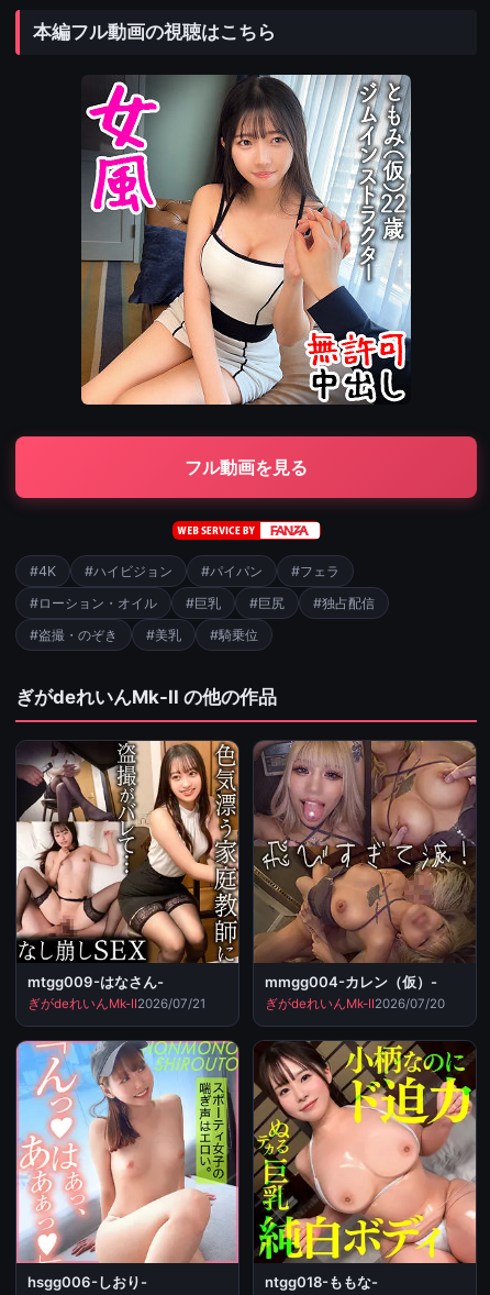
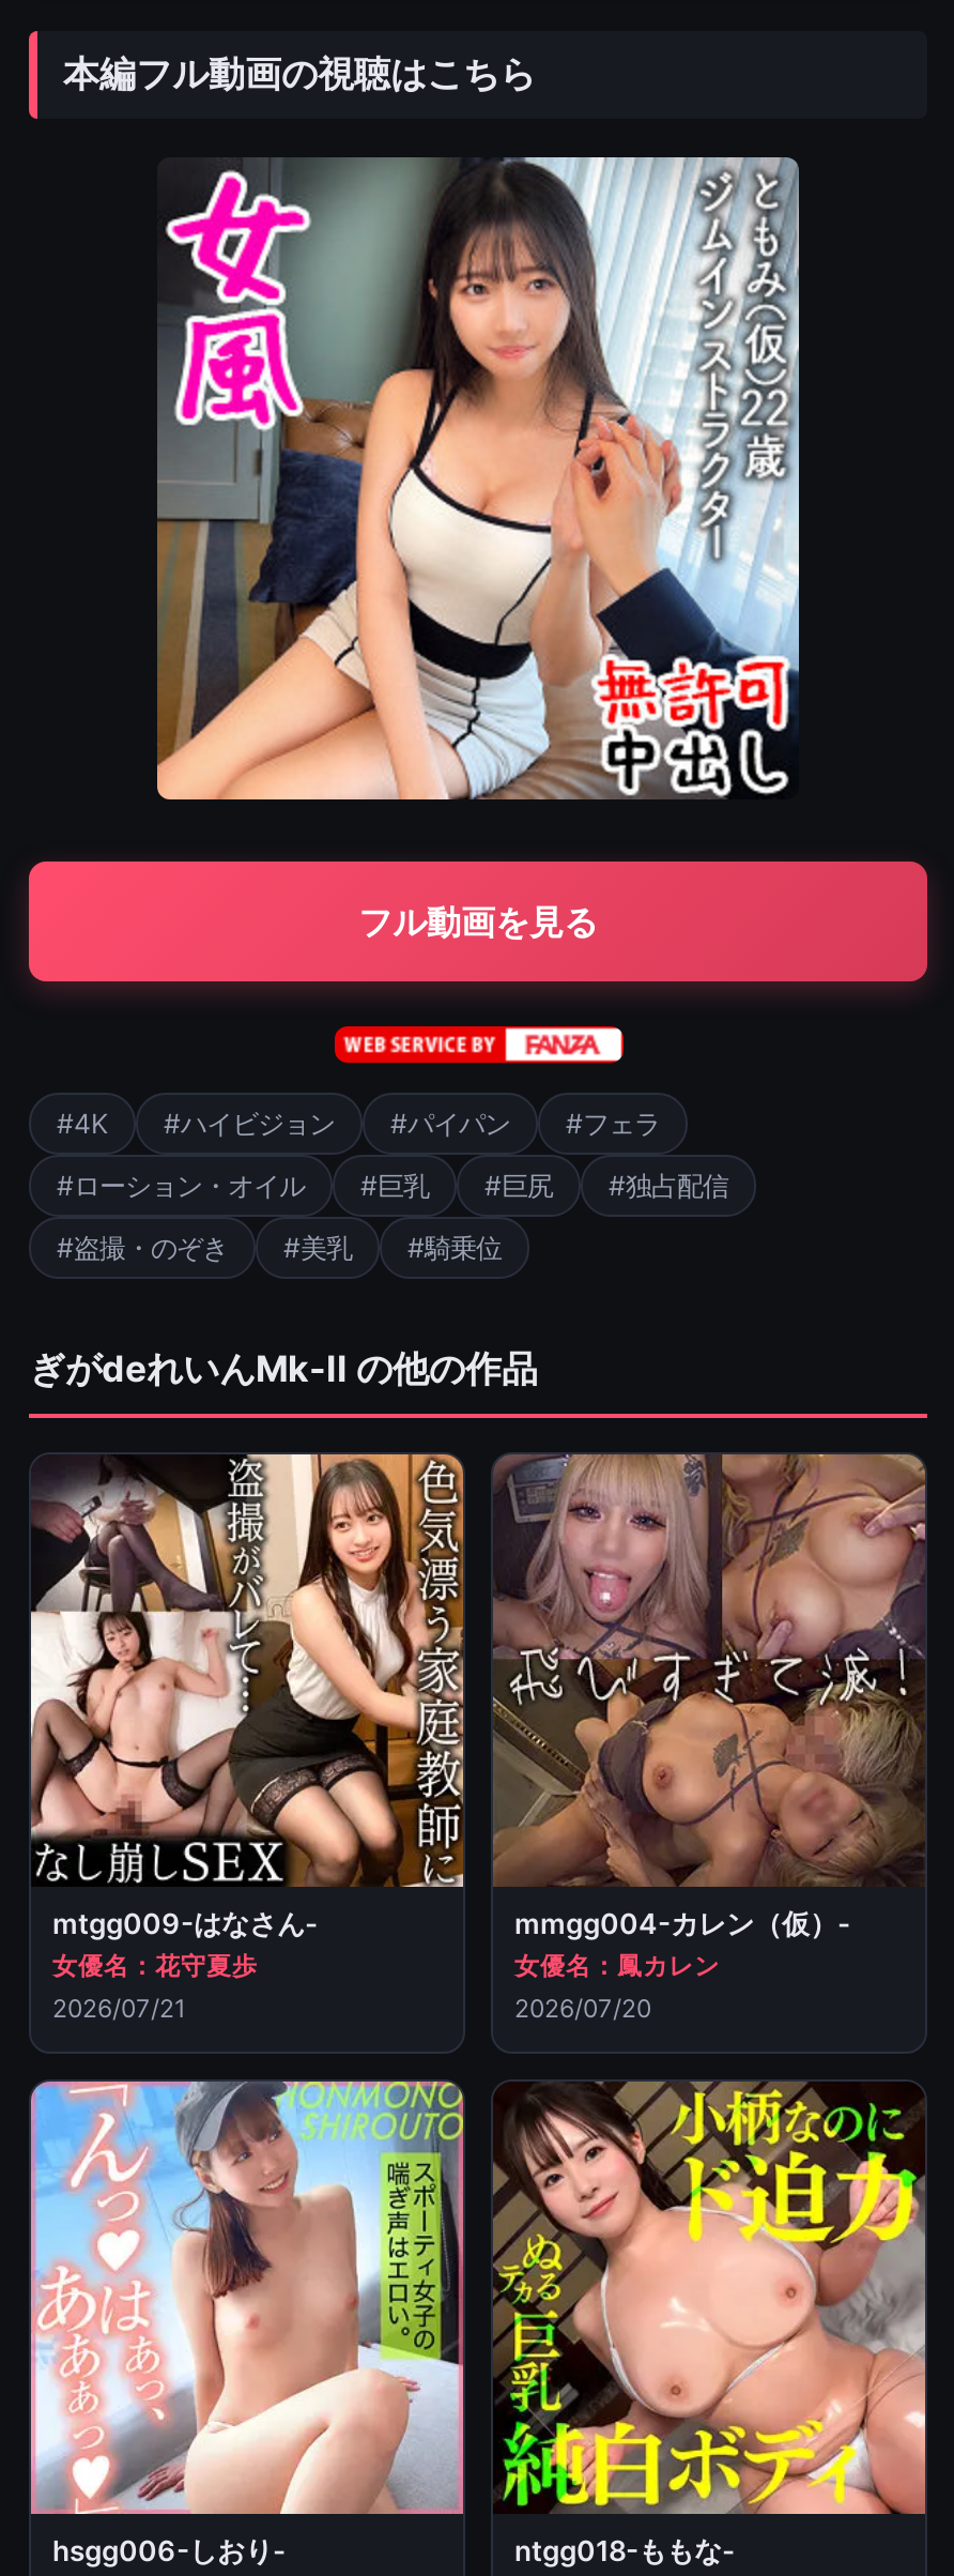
[27,996,205,1012] ぎがdeれいんMk-II2026/07/21 -> [52,1952,258,2025] 女優名：花守夏歩 | 2026/07/21
[265,996,445,1012] ぎがdeれいんMk-II2026/07/20 -> [514,1952,720,2025] 女優名：鳳カレン | 2026/07/20

